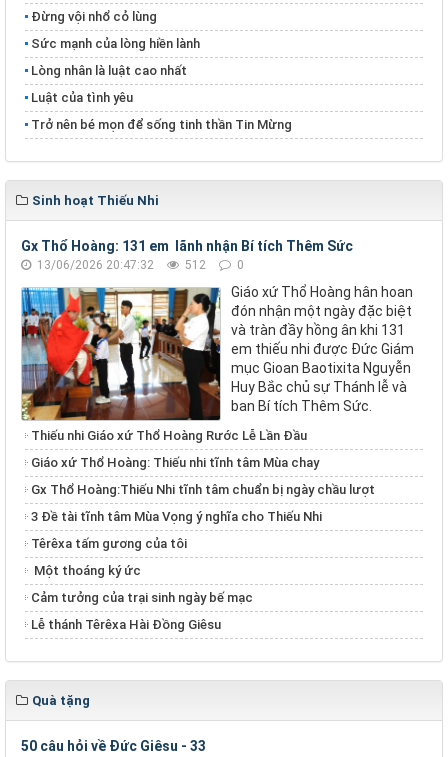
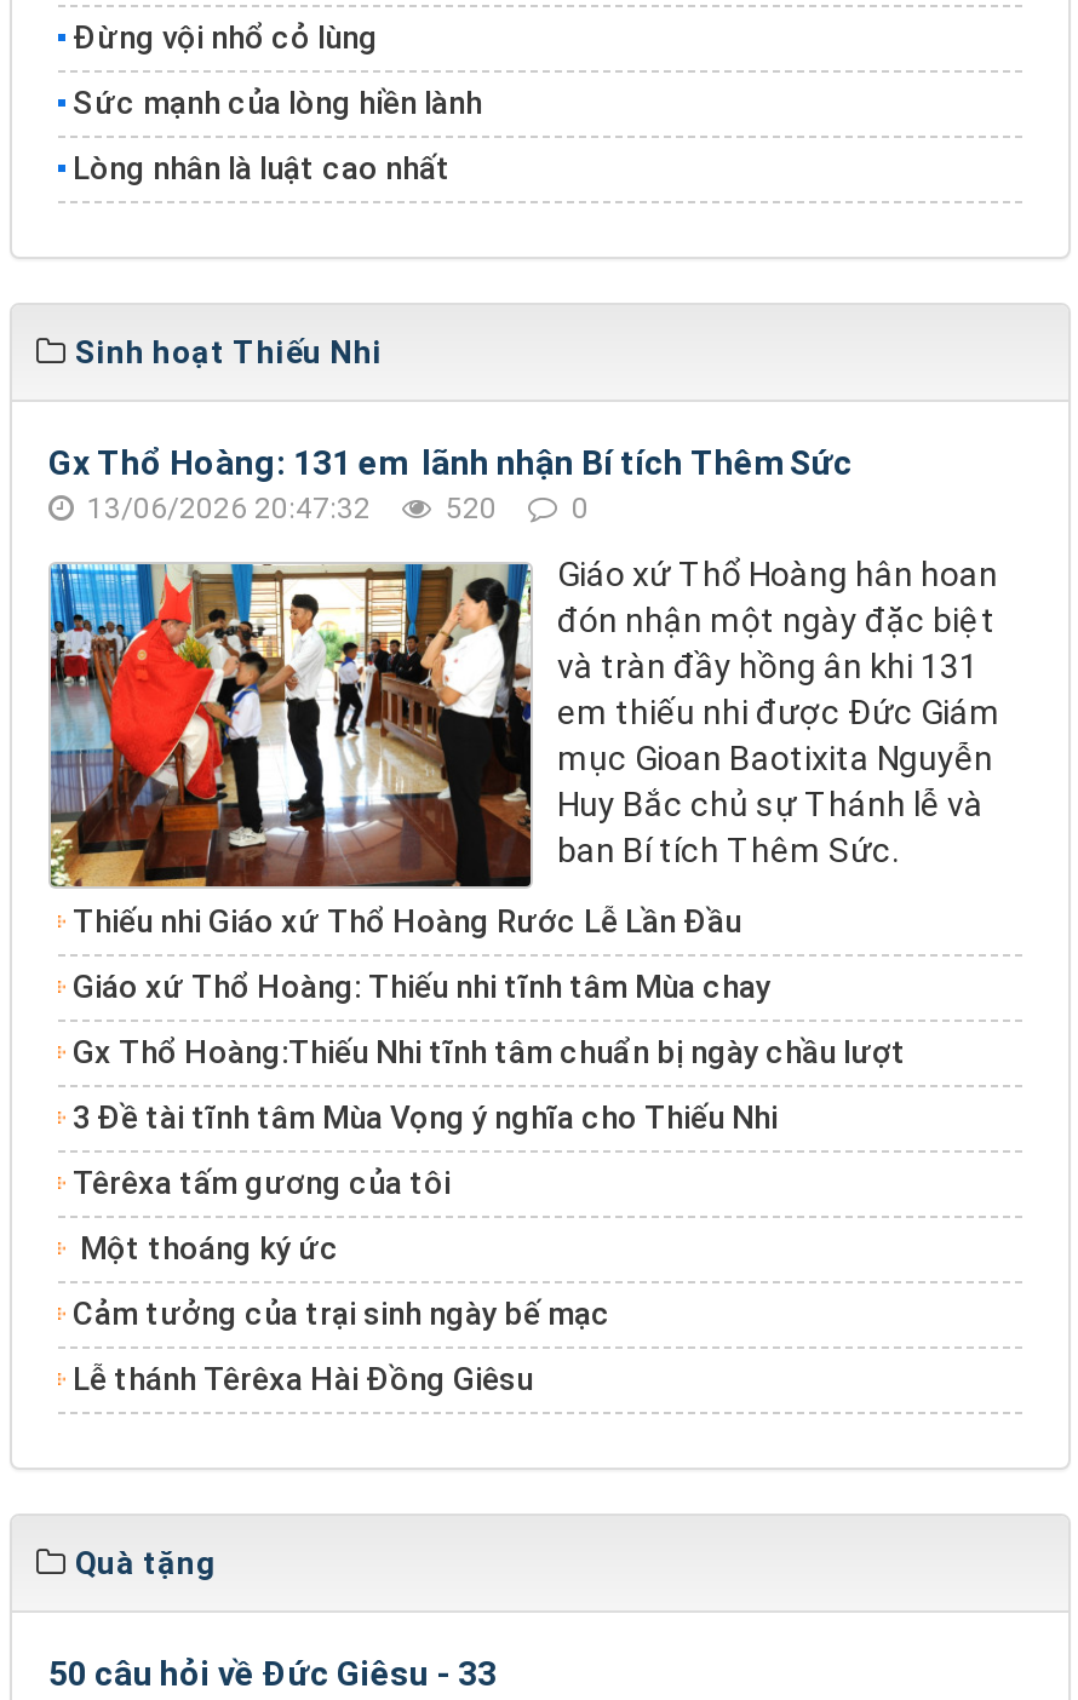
[31,90,292,132] Luật của tình yêu | Trở nên bé mọn để sống tinh thần Tin Mừng -> none
[34,258,244,272] 13/06/2026 20:47:32 512 0 -> [80,492,589,526] 13/06/2026 20:47:32 520 0

